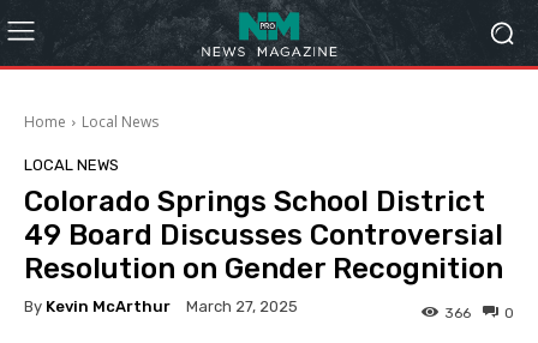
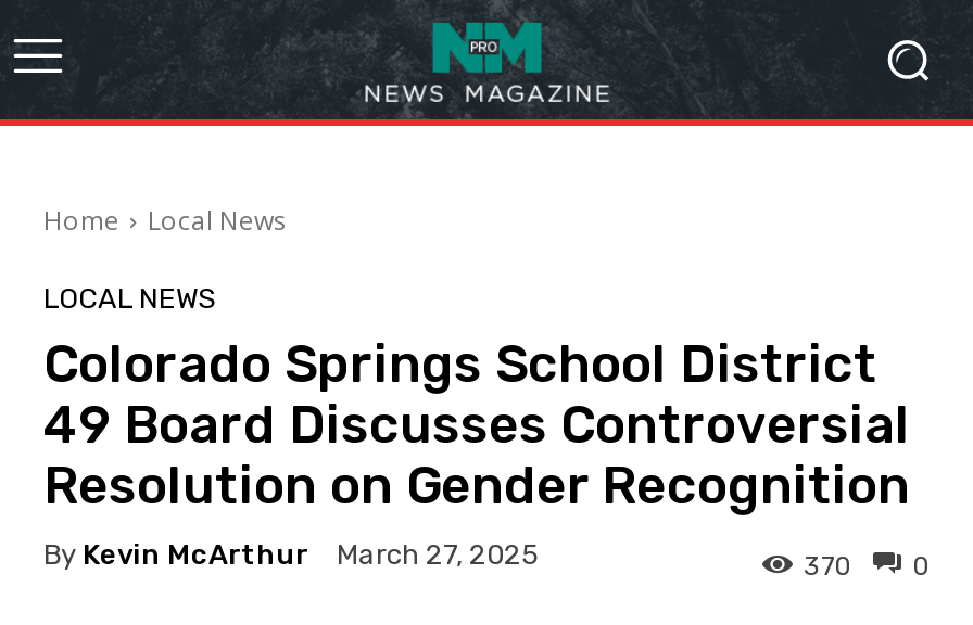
[444,305,471,321] 366 -> [804,551,851,581] 370

